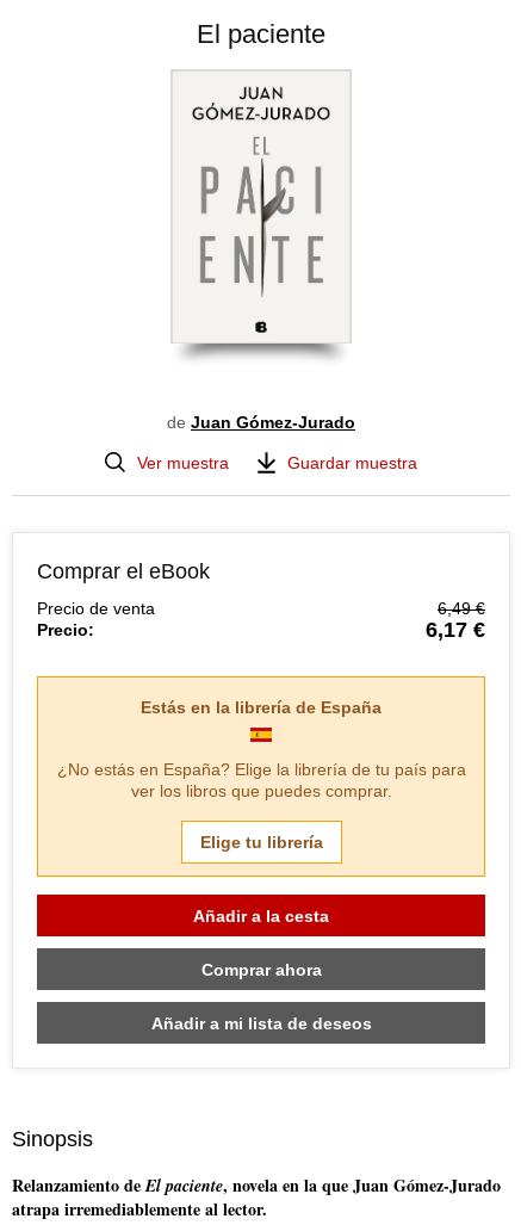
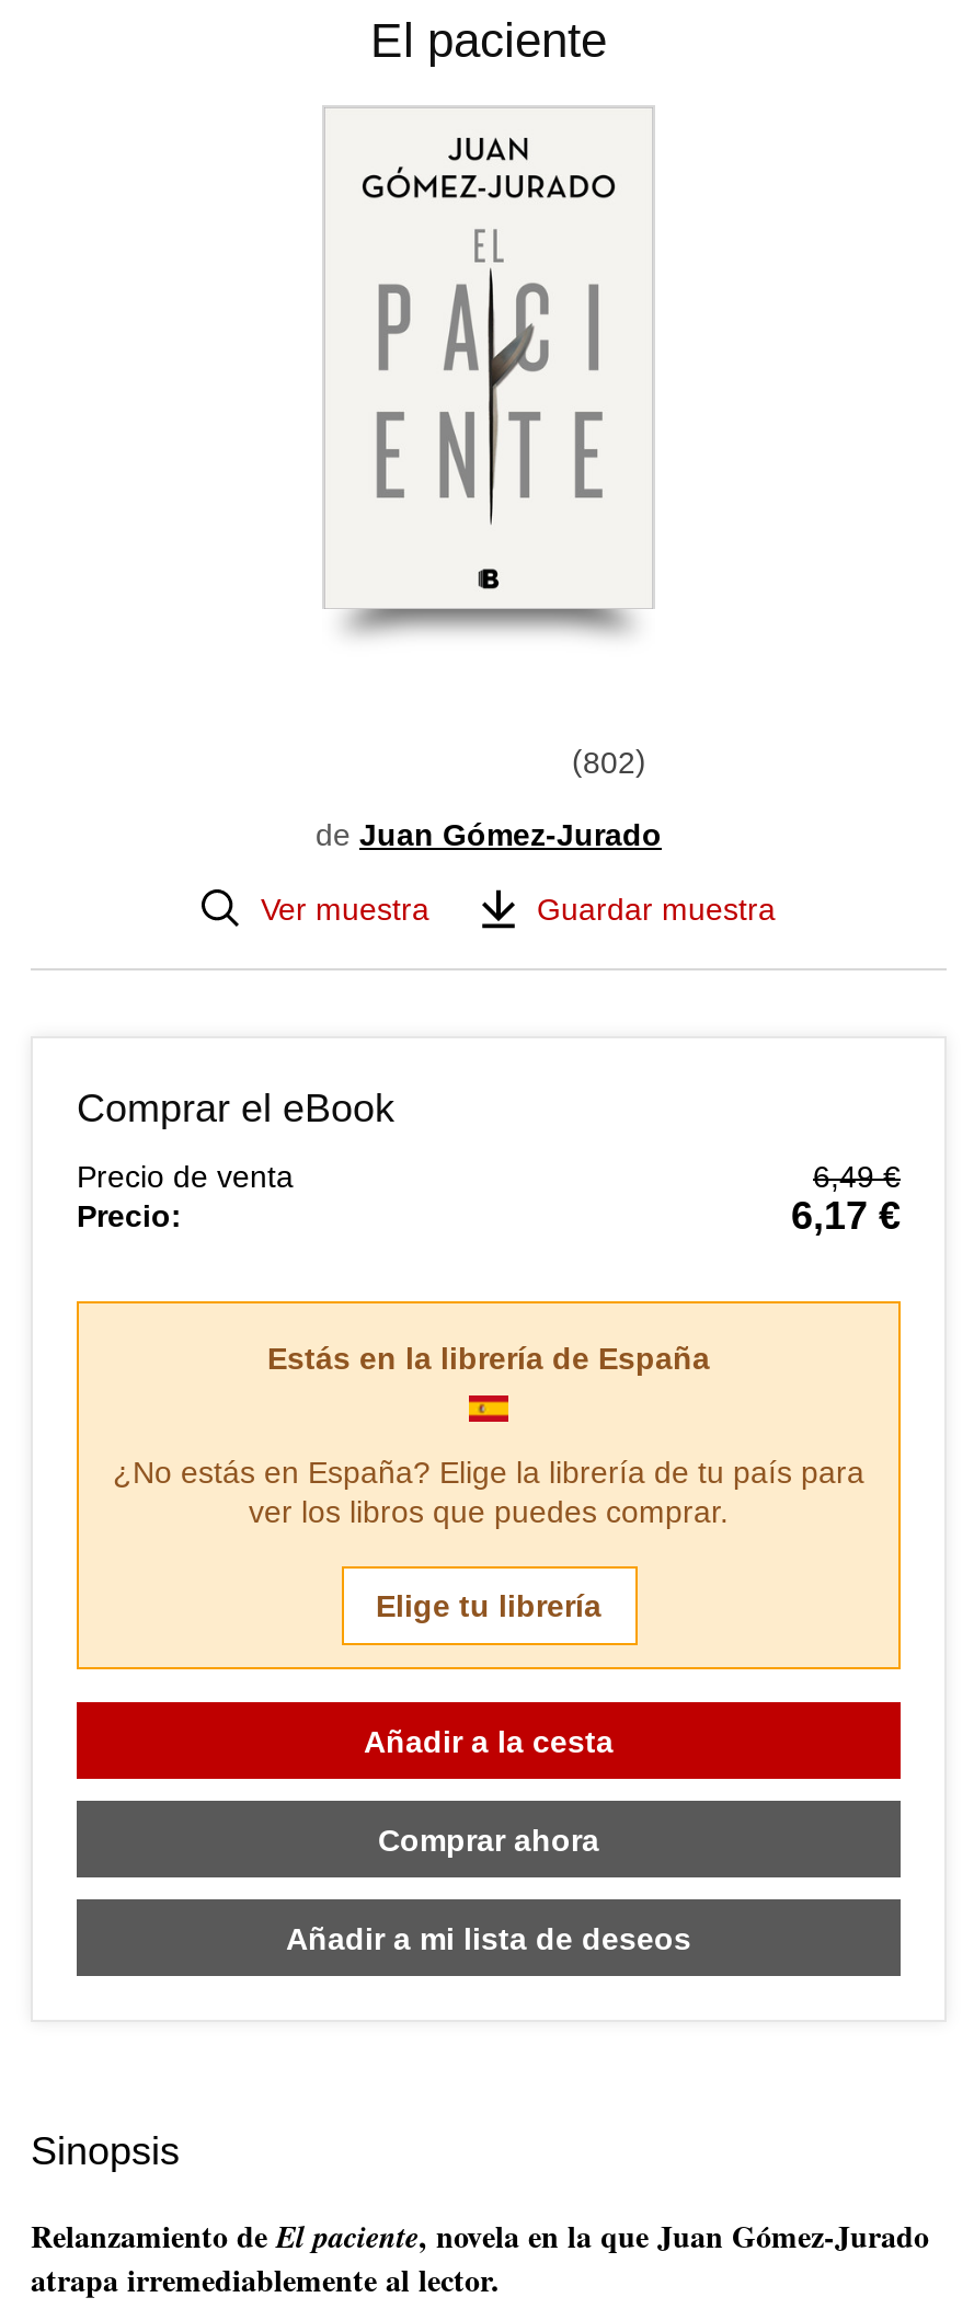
none -> [583,745,635,780] 802

